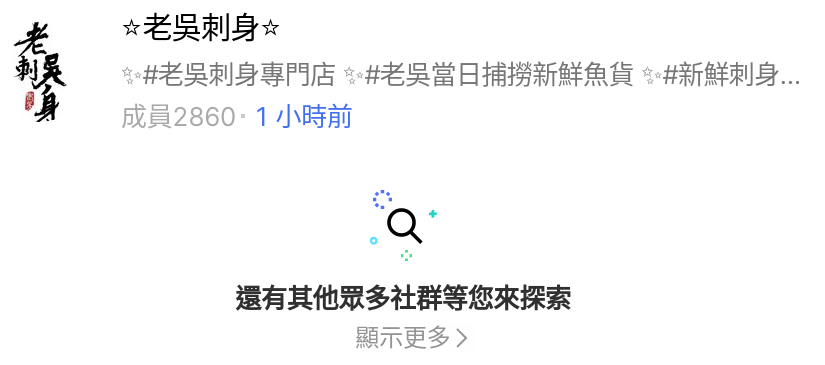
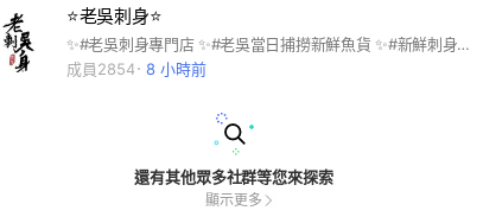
[121,100,236,132] 成員2860 -> [66,59,135,78] 成員2854
[256,100,353,132] 1 小時前 -> [146,59,206,78] 8 小時前

